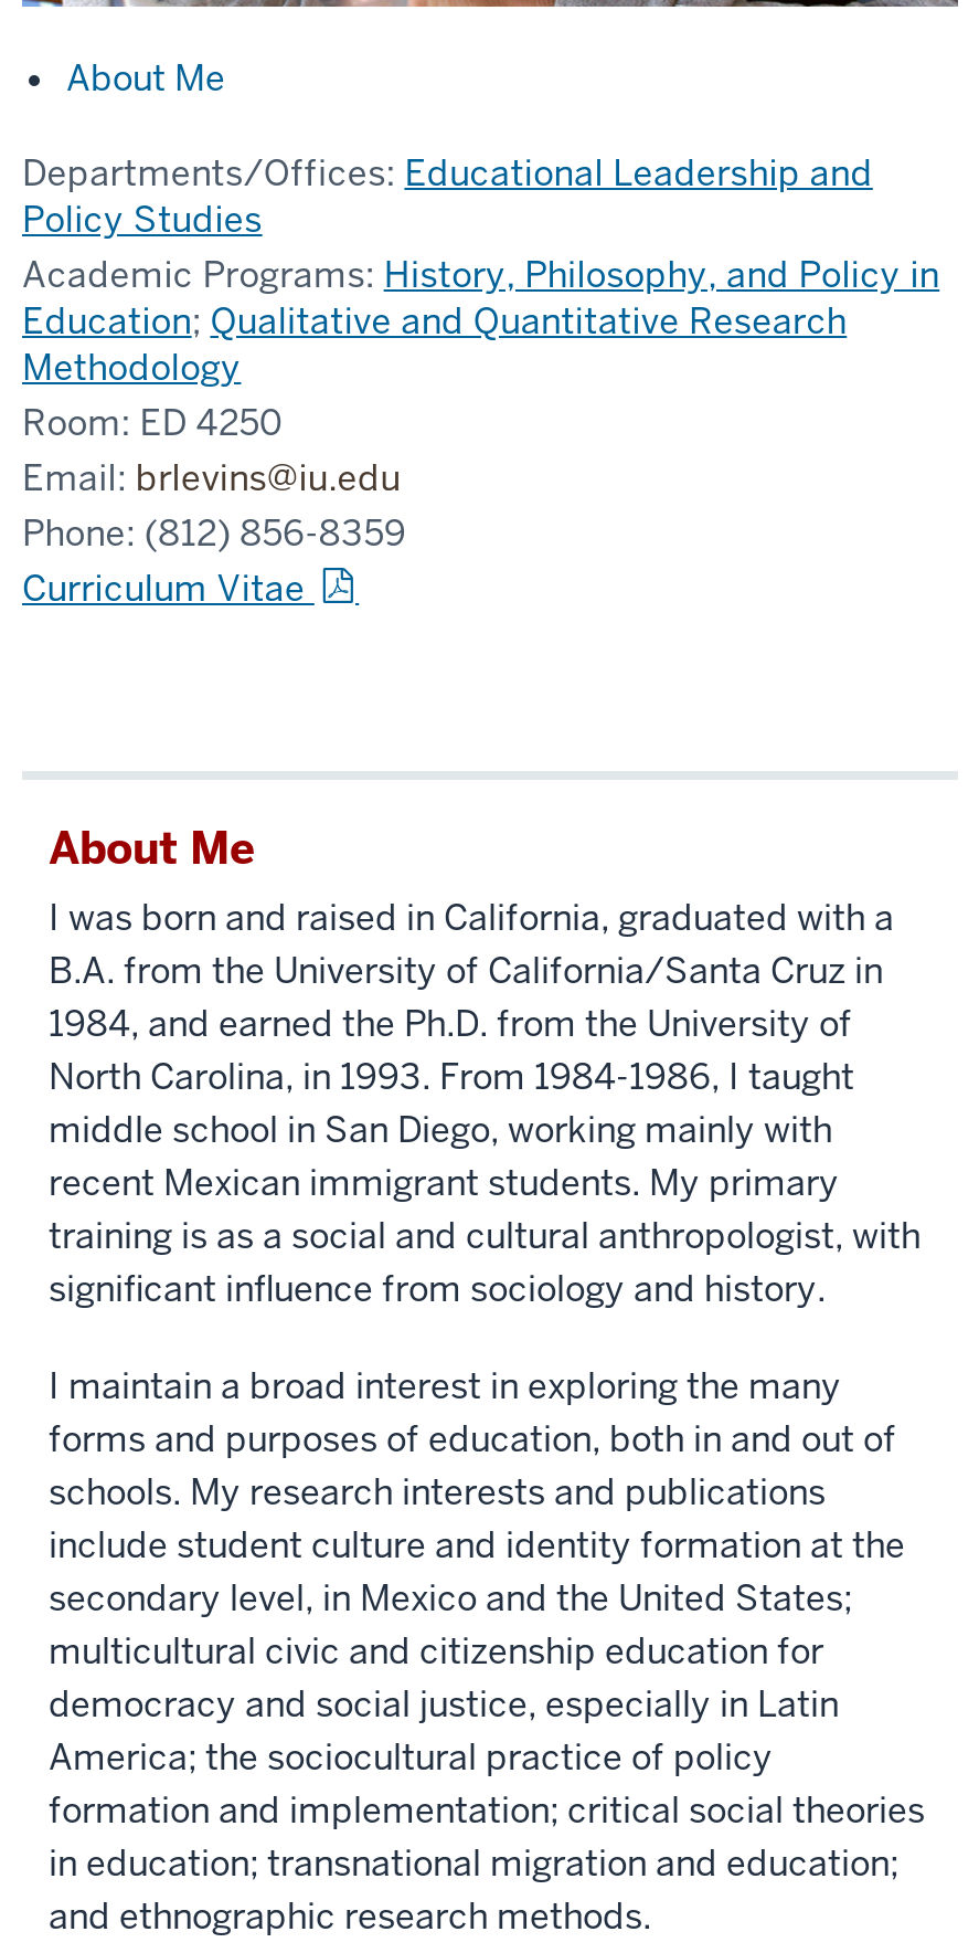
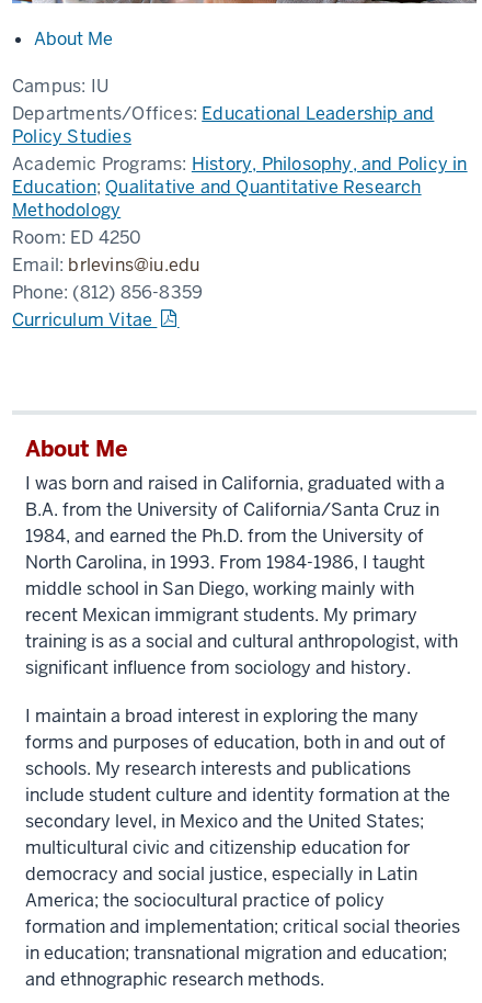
none -> [12,75,108,98] Campus: IU

